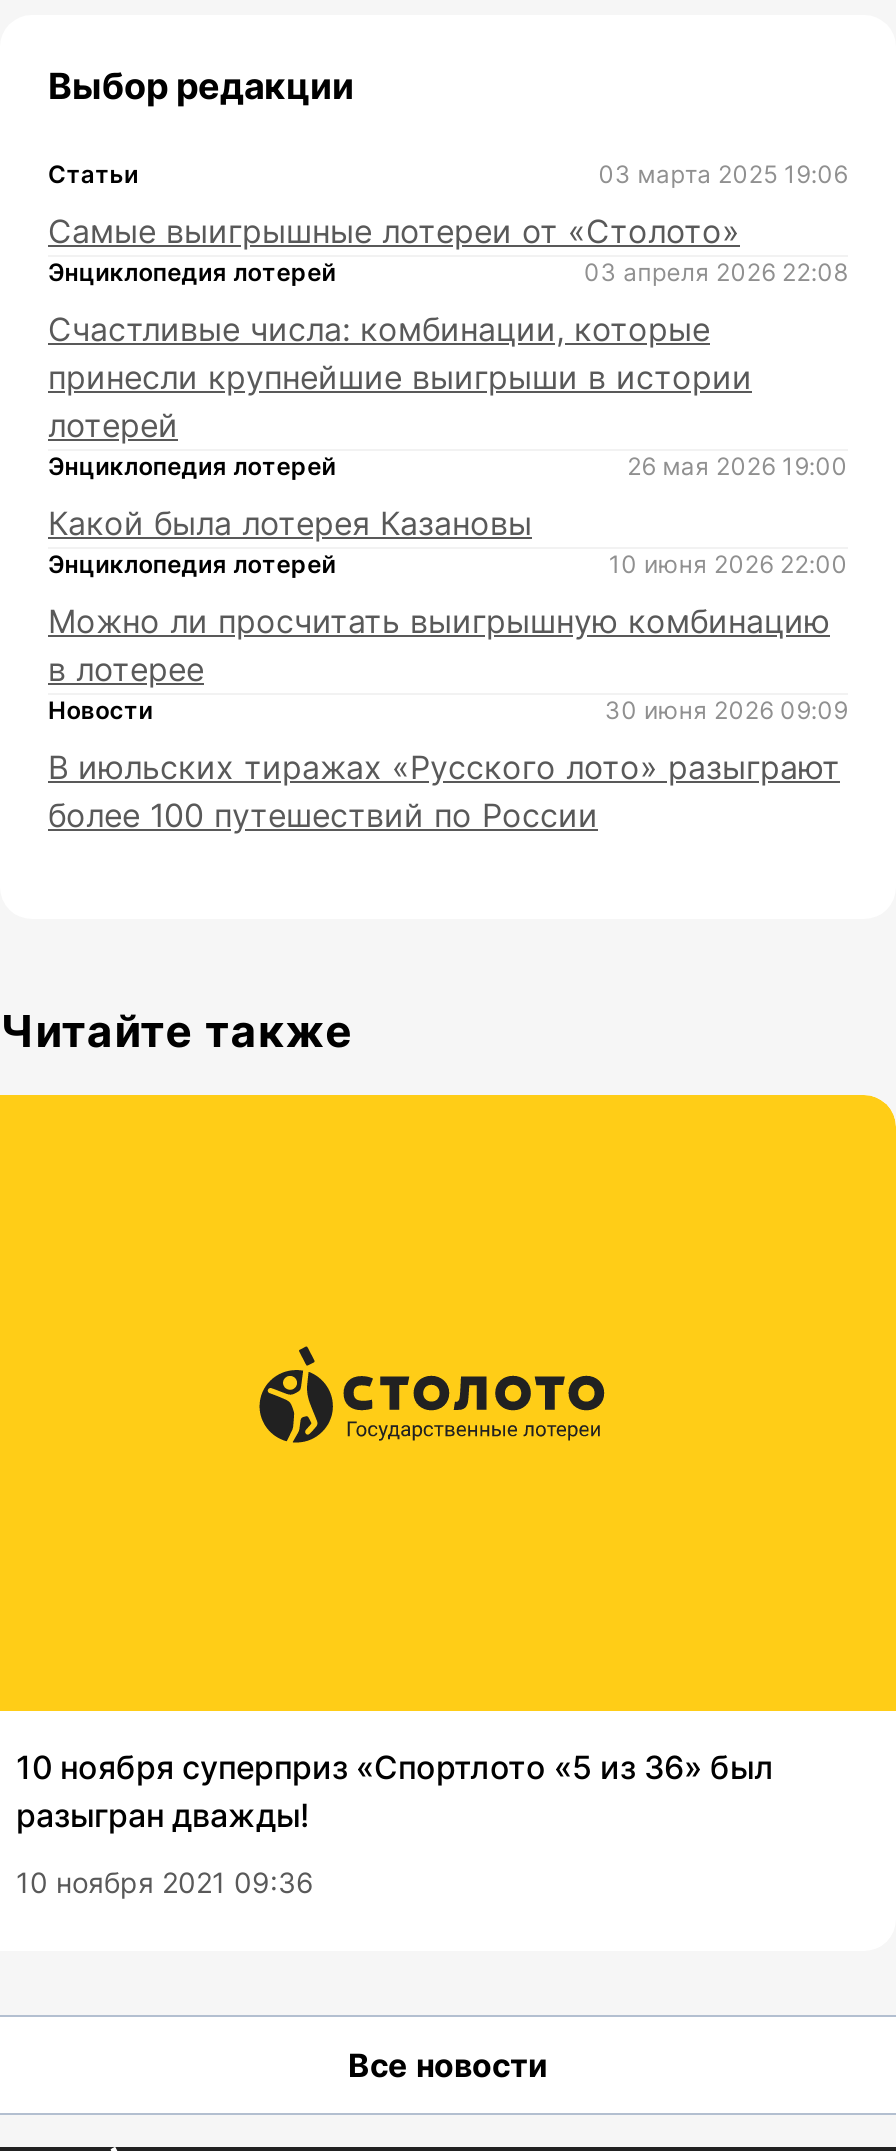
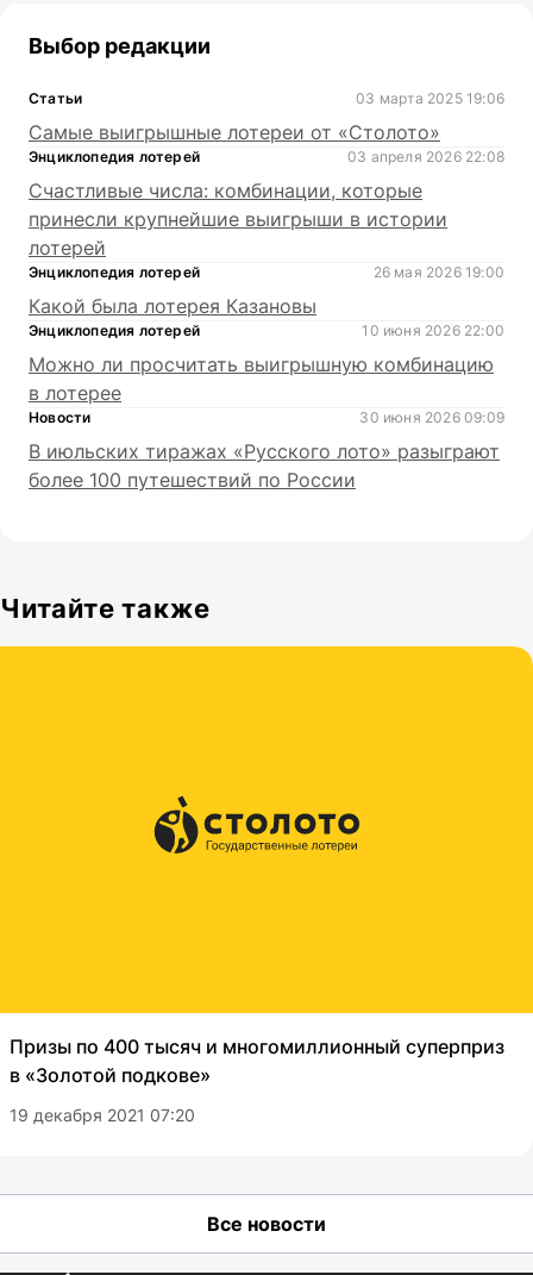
[16,1747,774,1835] 10 ноября суперприз «Спортлото «5 из 36» был | разыгран дважды! -> [10,1035,504,1087] Призы по 400 тысяч и многомиллионный суперприз | в «Золотой подкове»
[16,1865,314,1899] 10 ноября 2021 09:36 -> [10,1105,195,1125] 19 декабря 2021 07:20

